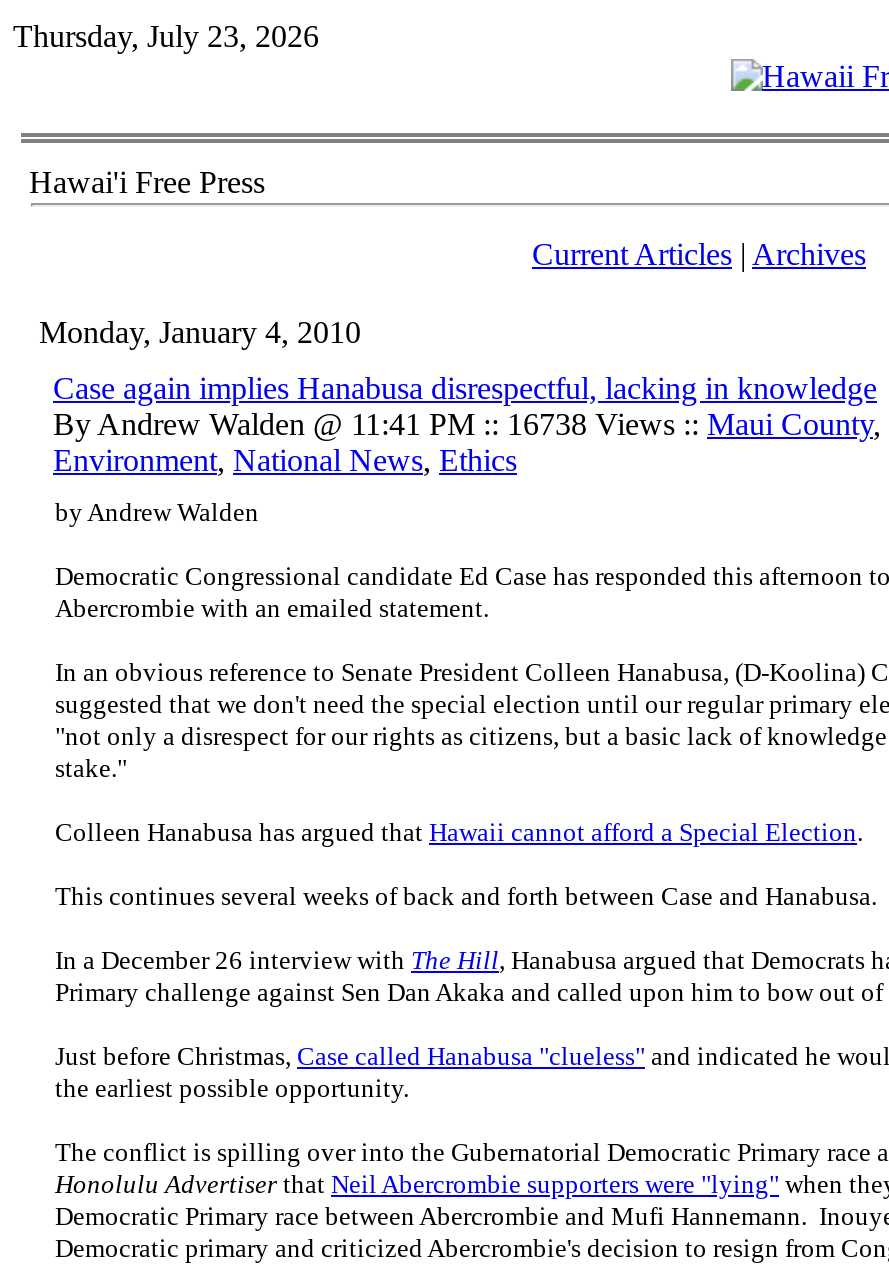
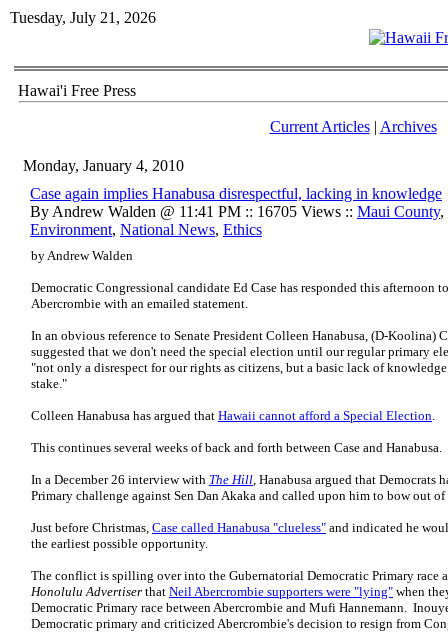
[13,19,319,53] Thursday, July 23, 2026 -> [10,9,156,26] Tuesday, July 21, 2026
[53,407,889,441] By Andrew Walden @ 11:41 PM :: 16738 Views :: Maui County, -> [30,203,448,220] By Andrew Walden @ 11:41 PM :: 16705 Views :: Maui County,

